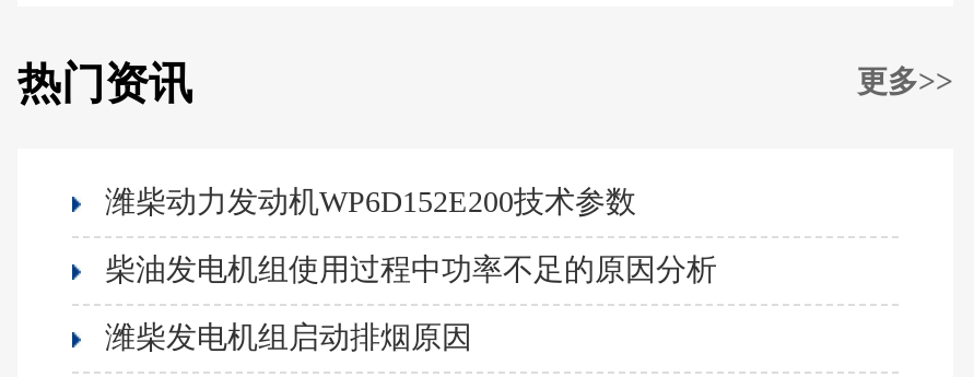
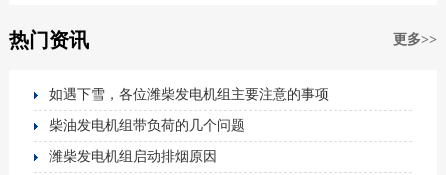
[105,185,636,218] 潍柴动力发动机WP6D152E200技术参数 -> [49,87,329,102] 如遇下雪，各位潍柴发电机组主要注意的事项
[105,253,717,286] 柴油发电机组使用过程中功率不足的原因分析 -> [49,118,245,133] 柴油发电机组带负荷的几个问题

